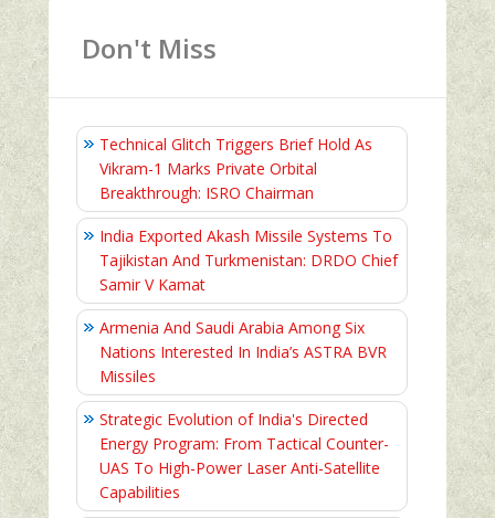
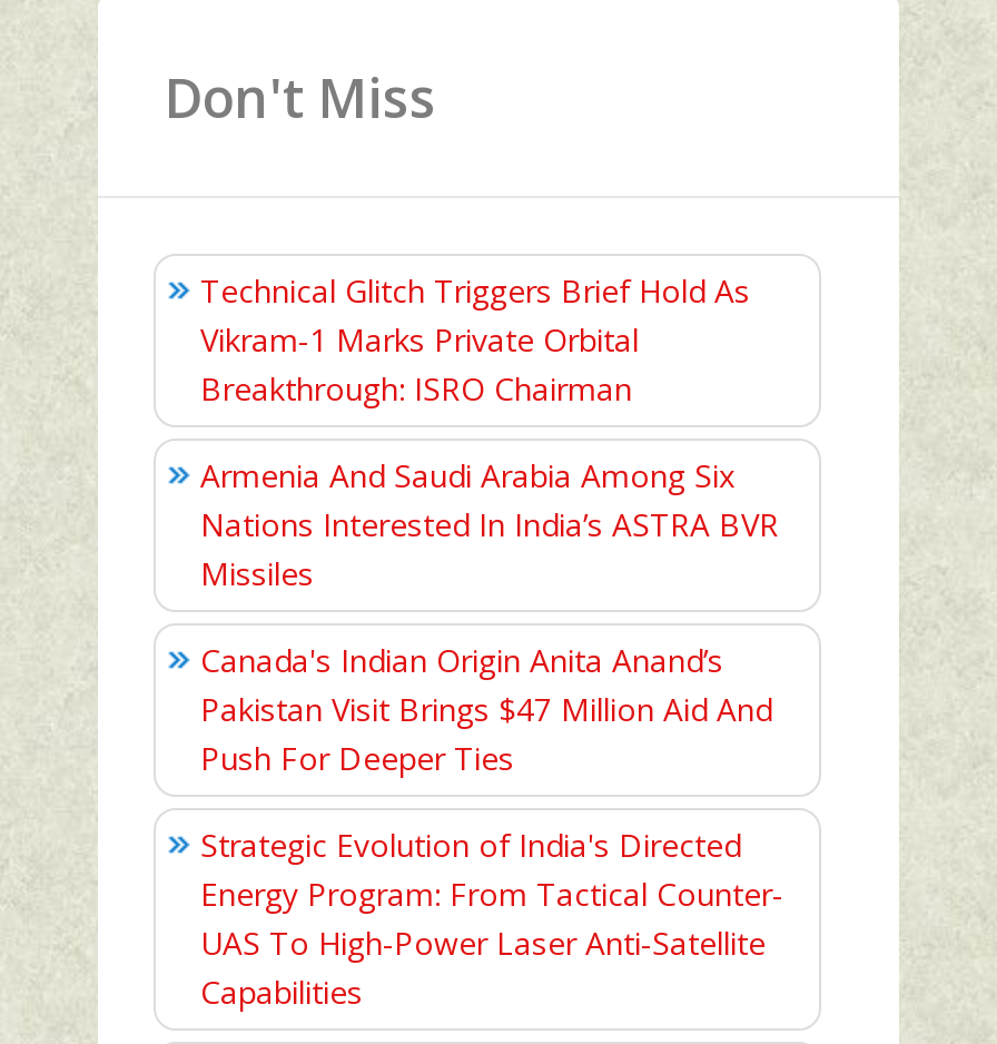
[99,226,398,295] India Exported Akash Missile Systems To | Tajikistan And Turkmenistan: DRDO Chief | Samir V Kamat -> none
moved [99,317,387,387] -> [200,455,779,595]: Armenia And Saudi Arabia Among Six | Nations Interested In India’s ASTRA BVR | Missiles
none -> [200,639,772,780] Canada's Indian Origin Anita Anand’s | Pakistan Visit Brings $47 Million Aid And | Push For Deeper Ties

